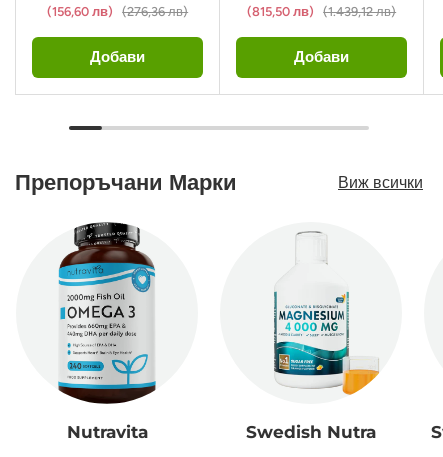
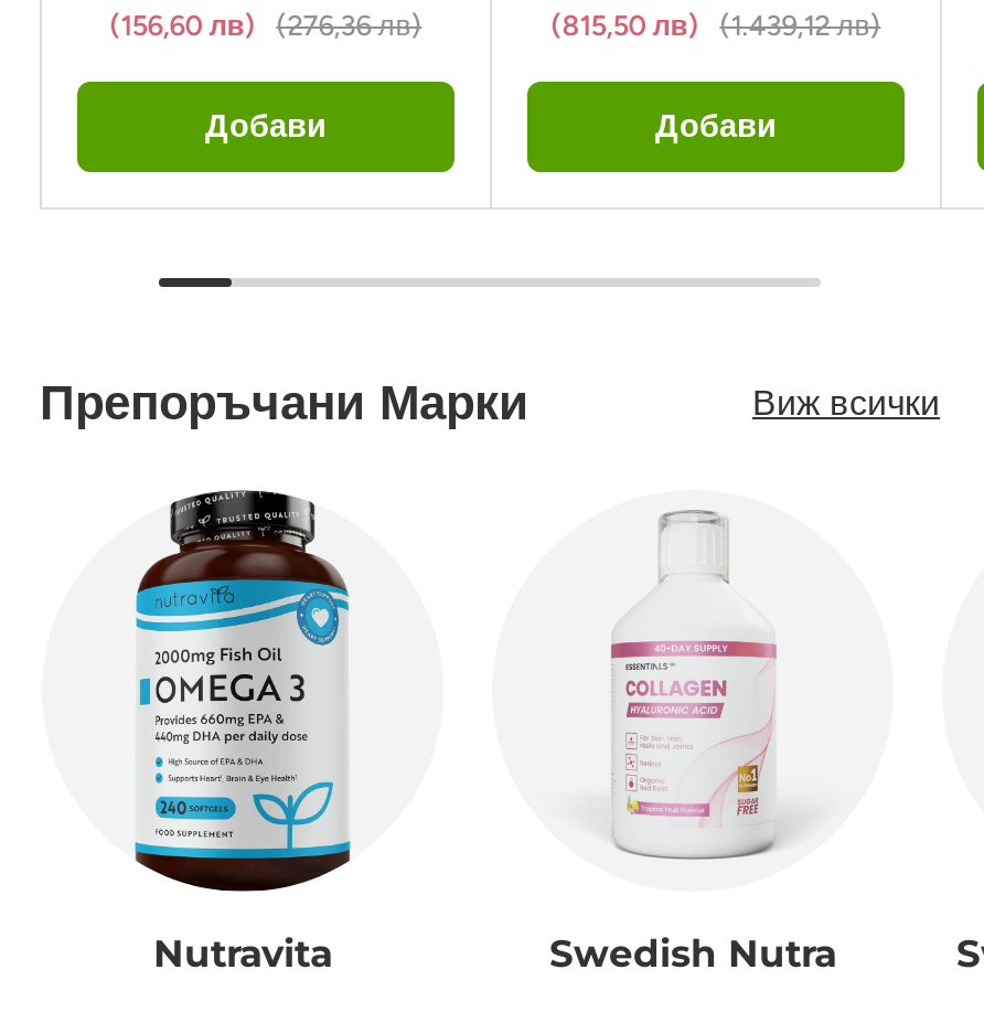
[274,291,380,396] [image] -> [611,640,841,870] [image]

